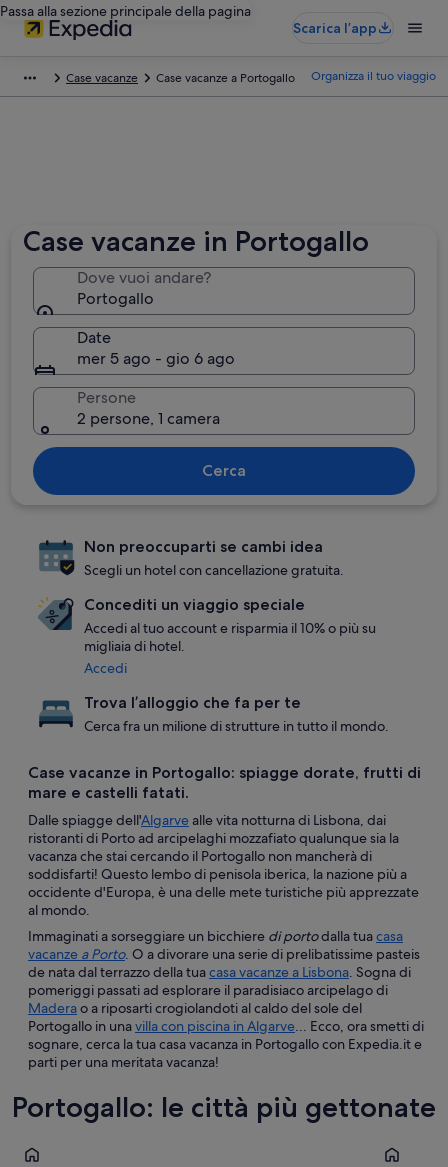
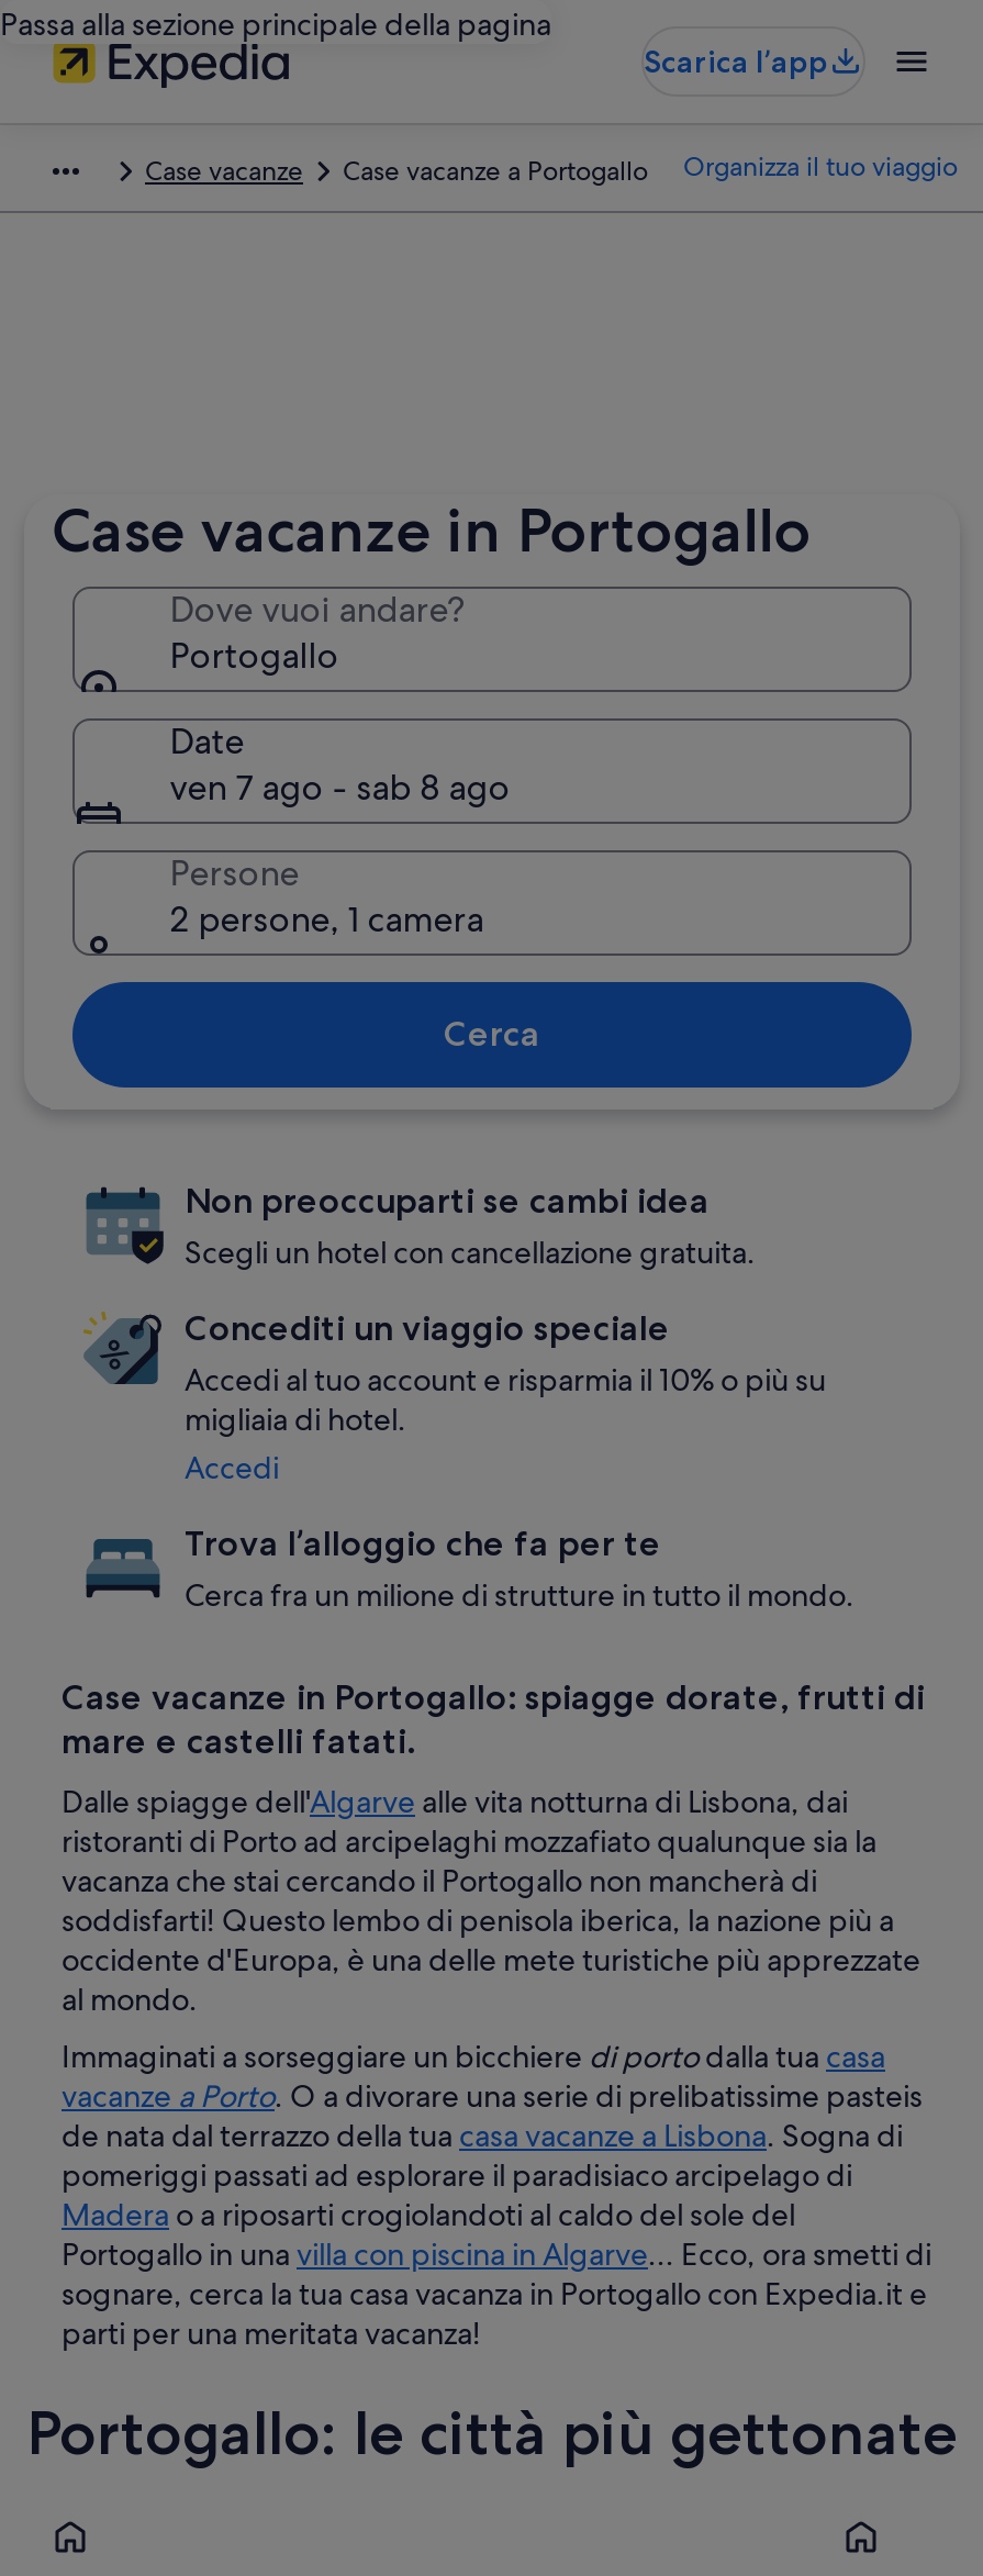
[77,348,235,369] mer 5 ago - gio 6 ago -> [170,765,510,811] ven 7 ago - sab 8 ago

